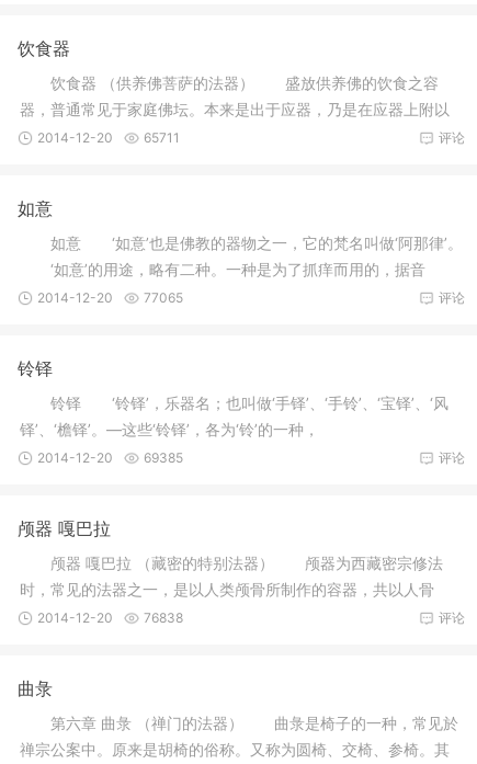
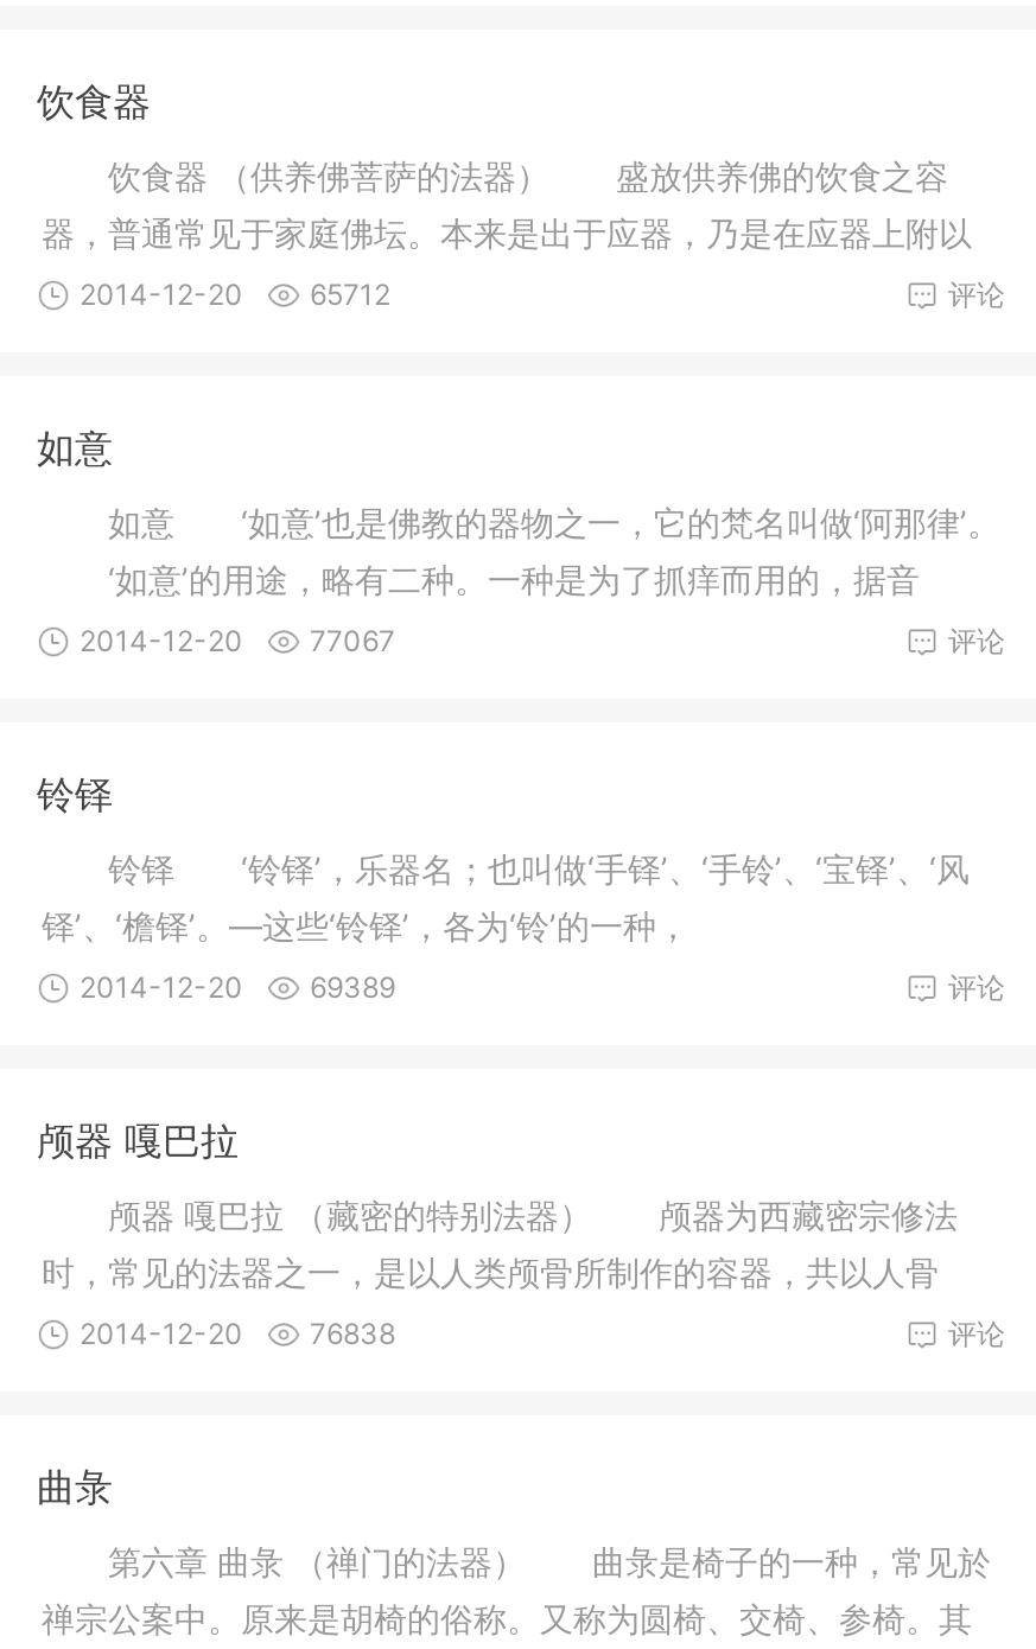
[144,129,180,146] 65711 -> [310,276,390,312] 65712
[37,289,183,306] 2014-12-20 77065 -> [80,623,395,658] 2014-12-20 77067
[37,449,183,466] 2014-12-20 69385 -> [80,969,395,1005] 2014-12-20 69389

